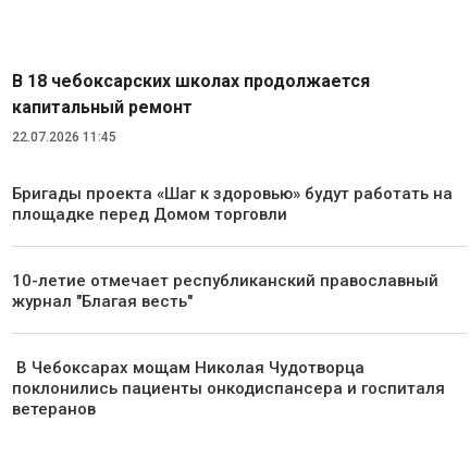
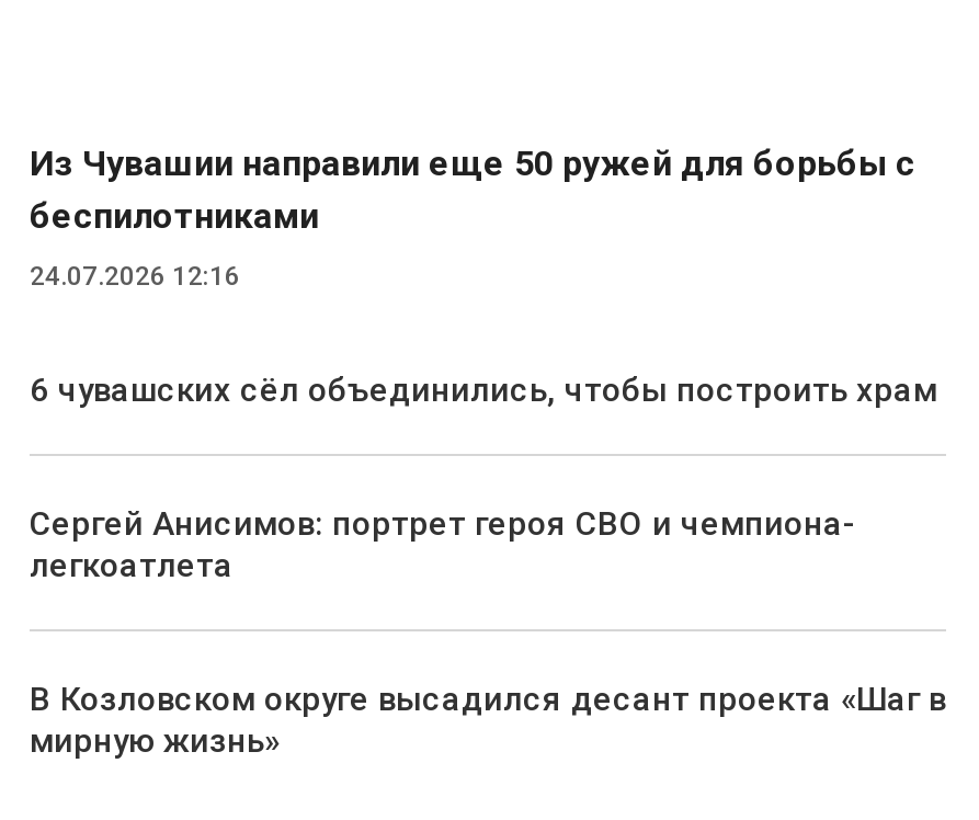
[12,71,370,117] В 18 чебоксарских школах продолжается | капитальный ремонт -> [30,143,915,237] Из Чувашии направили еще 50 ружей для борьбы с | беспилотниками
[12,129,116,144] 22.07.2026 11:45 -> [30,260,240,291] 24.07.2026 12:16
[12,184,453,224] Бригады проекта «Шаг к здоровью» будут работать на | площадке перед Домом торговли -> [30,370,937,410] 6 чувашских сёл объединились, чтобы построить храм
[12,271,438,311] 10-летие отмечает республиканский православный | журнал "Благая весть" -> [30,504,856,585] Сергей Анисимов: портрет героя СВО и чемпиона- | легкоатлета
[12,358,445,419] В Чебоксарах мощам Николая Чудотворца | поклонились пациенты онкодиспансера и госпиталя | ветеранов -> [30,679,946,760] В Козловском округе высадился десант проекта «Шаг в | мирную жизнь»

